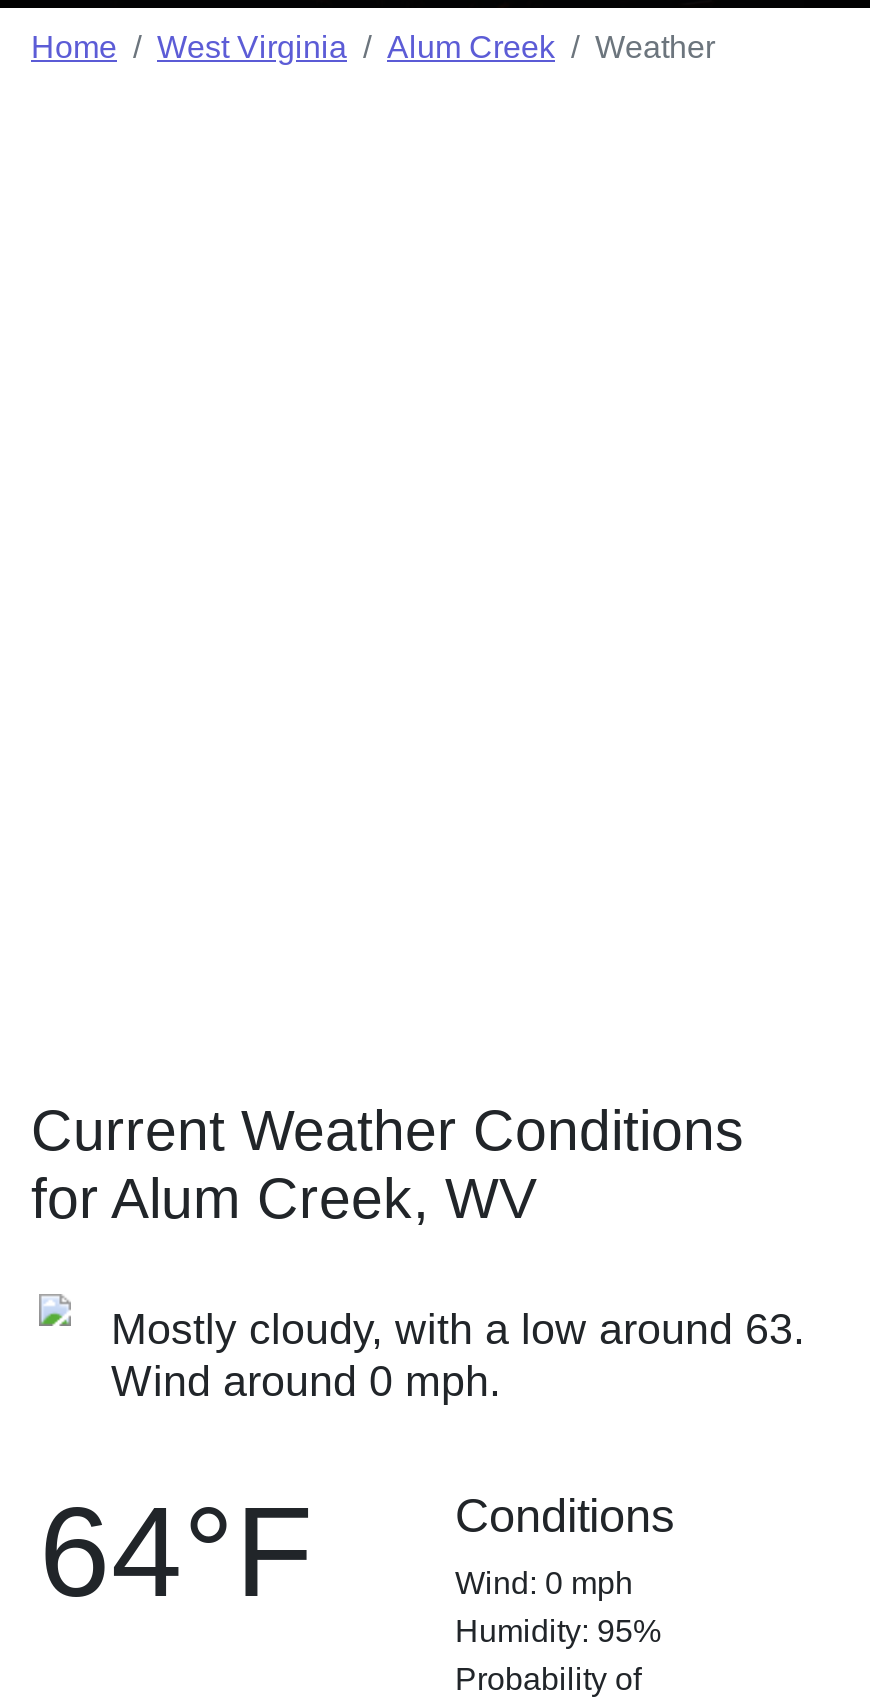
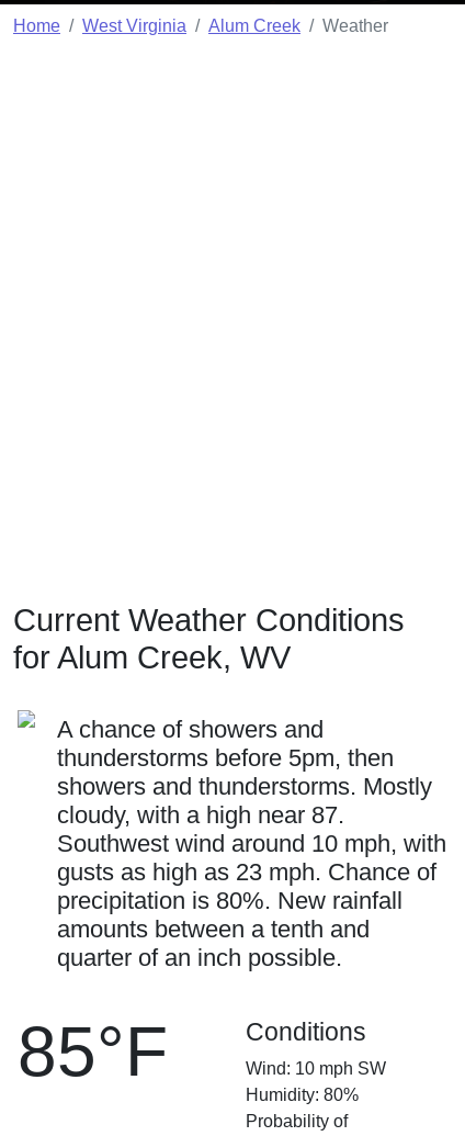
[111,1304,805,1406] Mostly cloudy, with a low around 63. | Wind around 0 mph. -> [57,716,446,971] A chance of showers and | thunderstorms before 5pm, then | showers and thunderstorms. Mostly | cloudy, with a high near 87. | Southwest wind around 10 mph, with | gusts as high as 23 mph. Chance of | precipitation is 80%. New rainfall | amounts between a tenth and | quarter of an inch possible.
[39,1480,313,1624] 64°F -> [18,1012,168,1091] 85°F
[455,1566,661,1648] Wind: 0 mph | Humidity: 95% -> [246,1059,386,1104] Wind: 10 mph SW | Humidity: 80%

